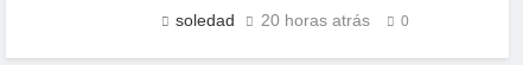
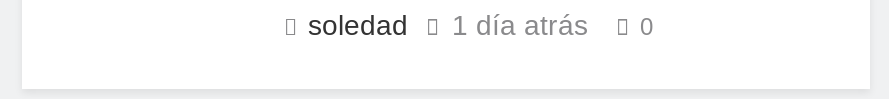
[176,10,409,29] soledad 20 horas atrás 0 -> [308,9,654,41] soledad 1 día atrás 0

